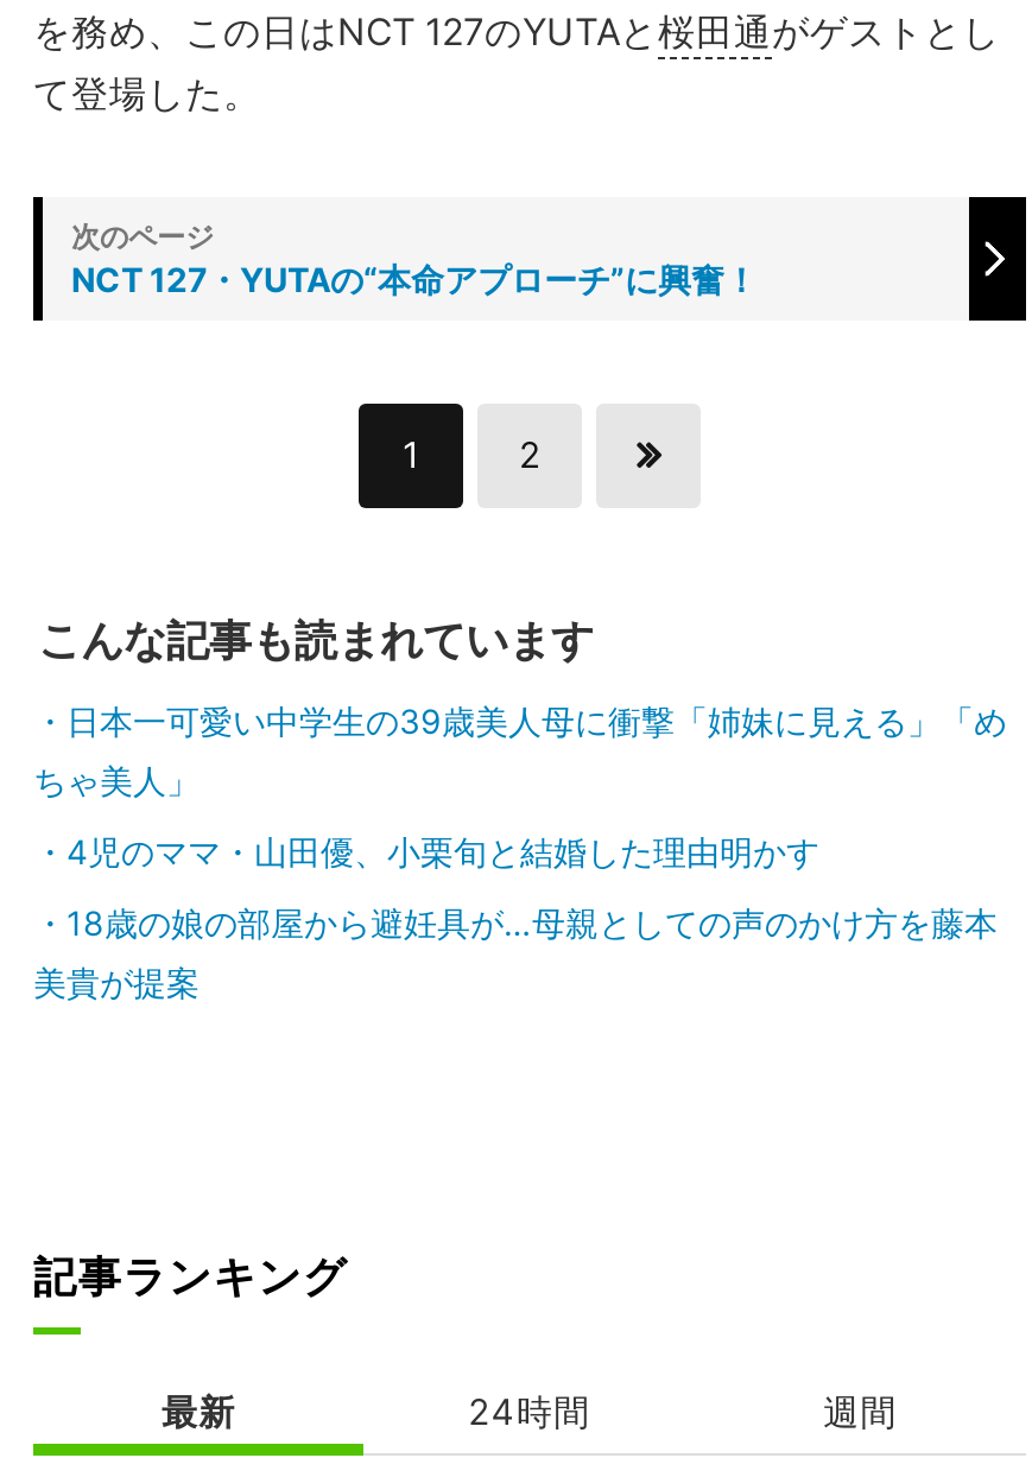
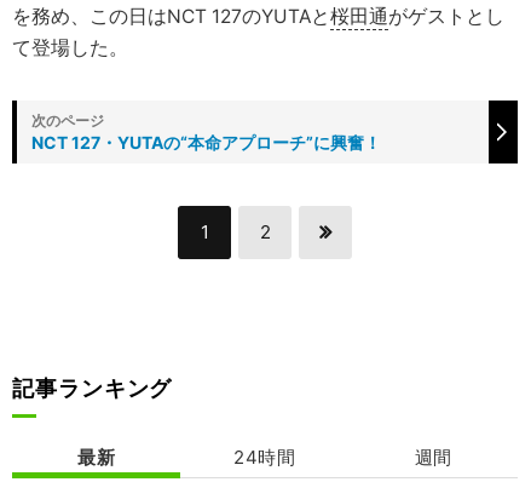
[33,615,1007,1002] こんな記事も読まれています | 日本一可愛い中学生の39歳美人母に衝撃「姉妹に見える」「め | ちゃ美人」 | 4児のママ・山田優、小栗旬と結婚した理由明かす | 18歳の娘の部屋から避妊具が…母親としての声のかけ方を藤本 | 美貴が提案 -> none

